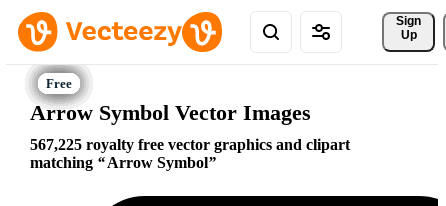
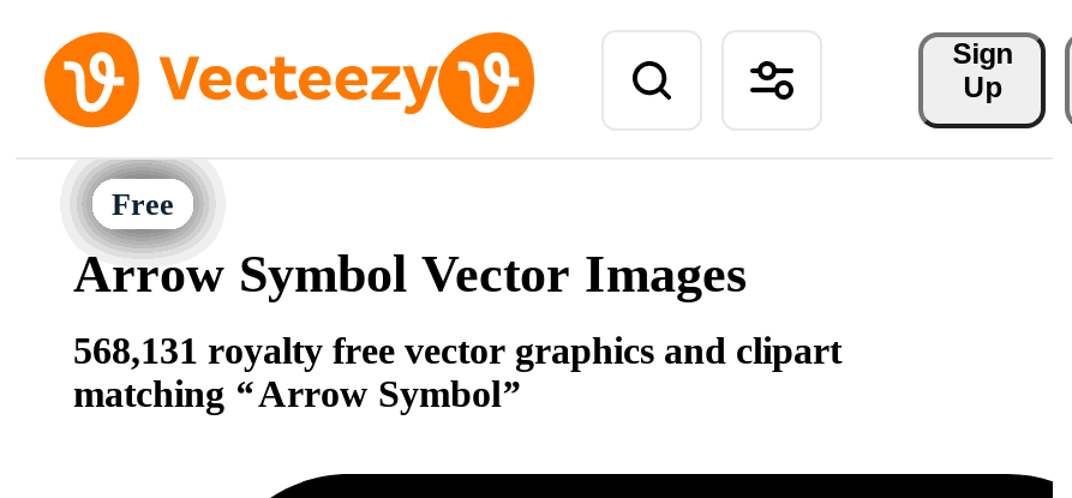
[30,136,350,153] 567,225 royalty free vector graphics and clipart -> [73,331,842,372] 568,131 royalty free vector graphics and clipart

